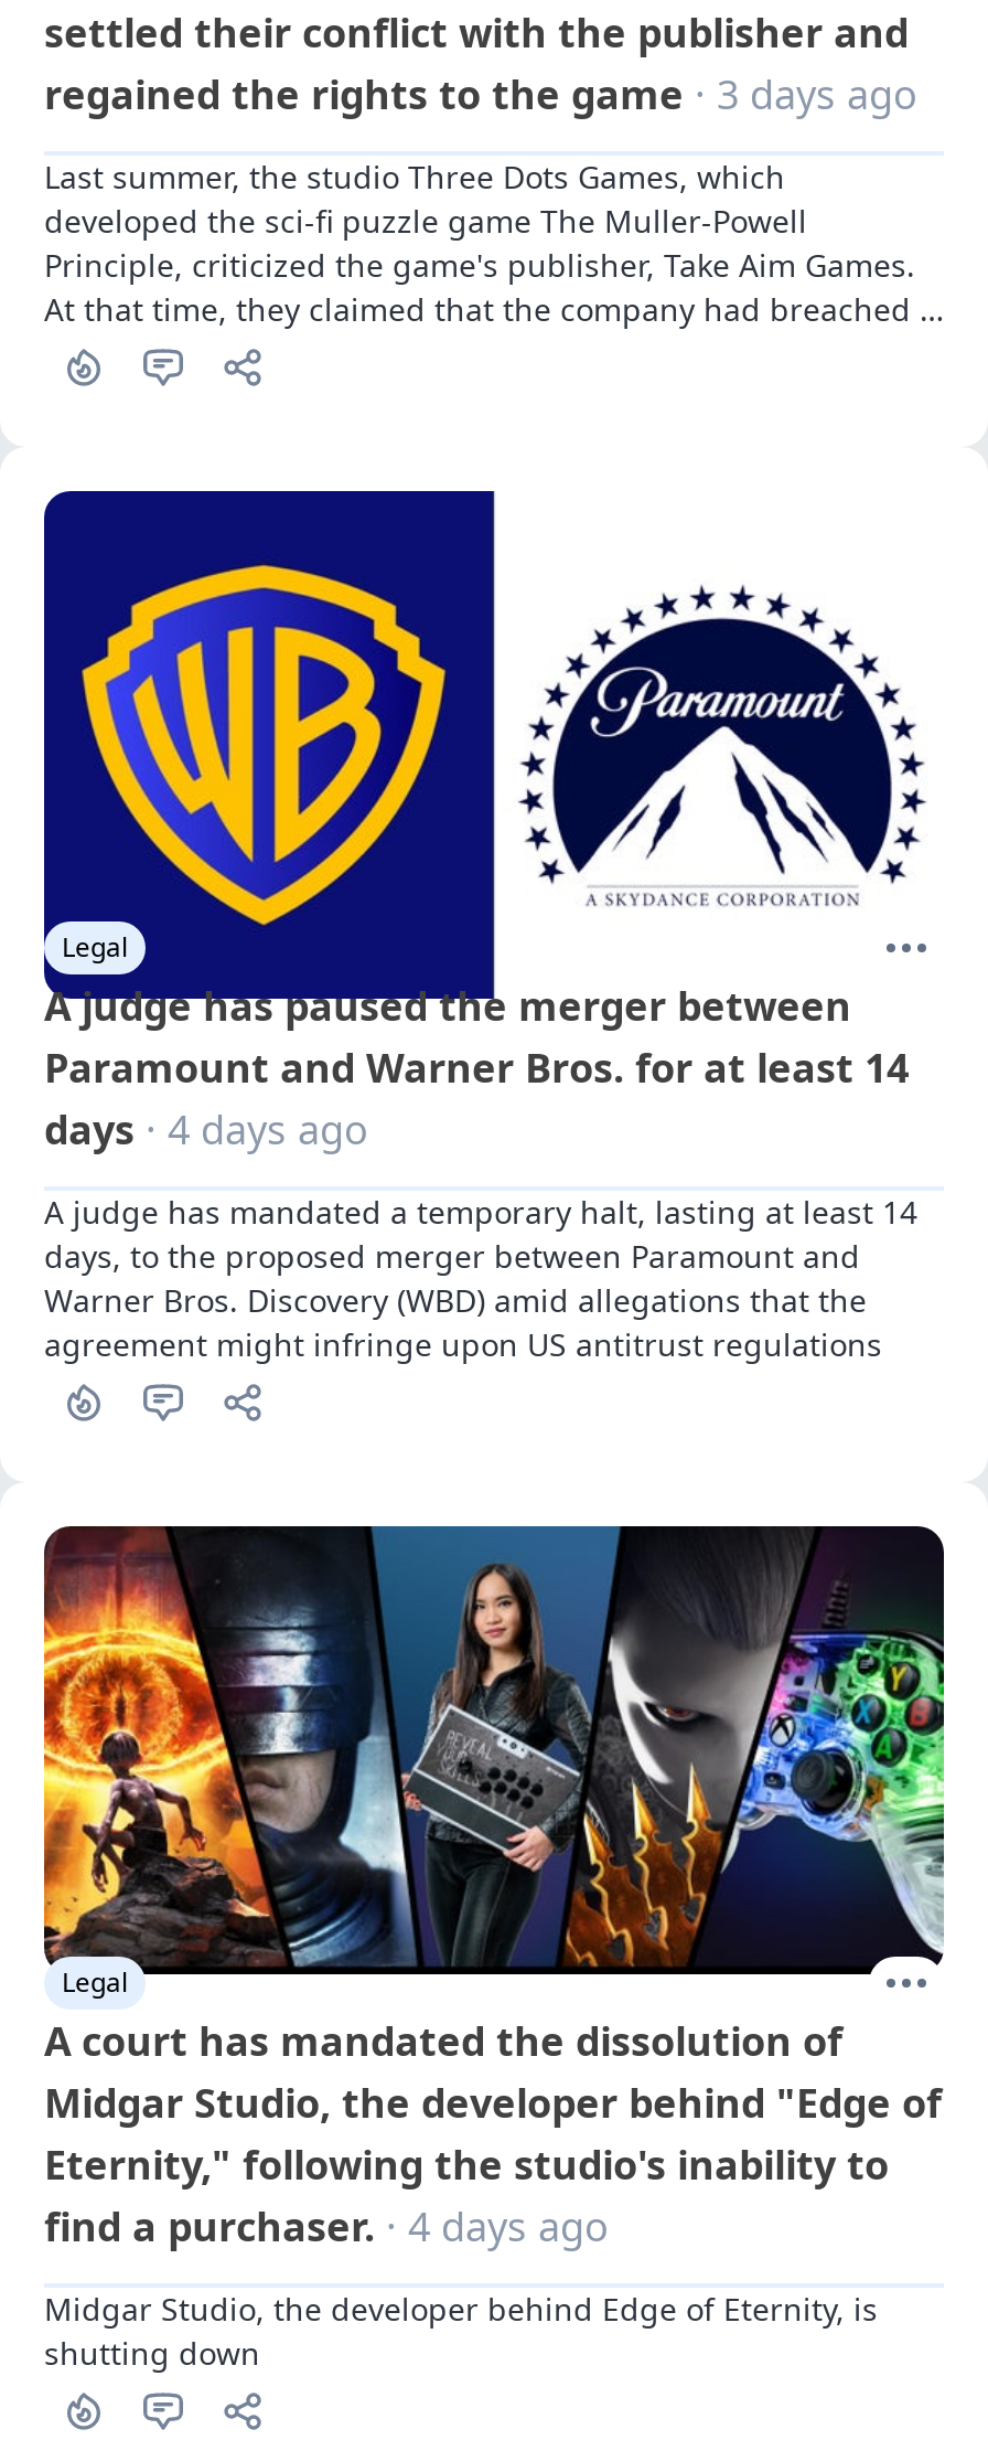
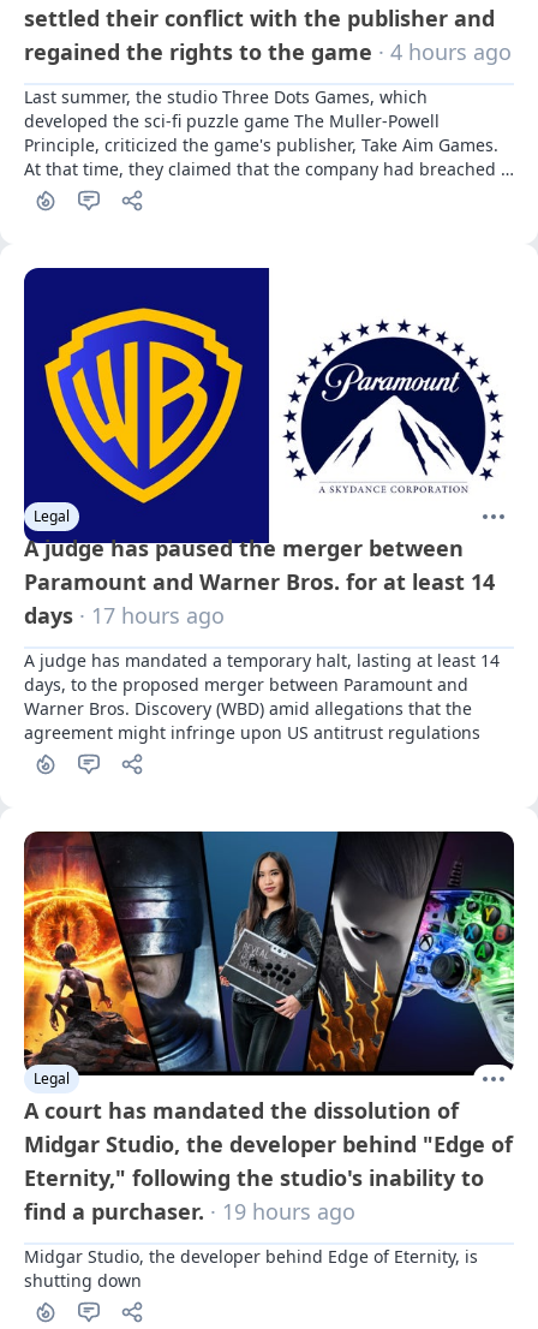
[44,68,917,121] regained the rights to the game · 3 days ago -> [24,37,512,66] regained the rights to the game · 4 hours ago
[44,1102,368,1155] days · 4 days ago -> [24,600,225,629] days · 17 hours ago
[44,2199,609,2252] find a purchaser. · 4 days ago -> [24,1197,355,1226] find a purchaser. · 19 hours ago

